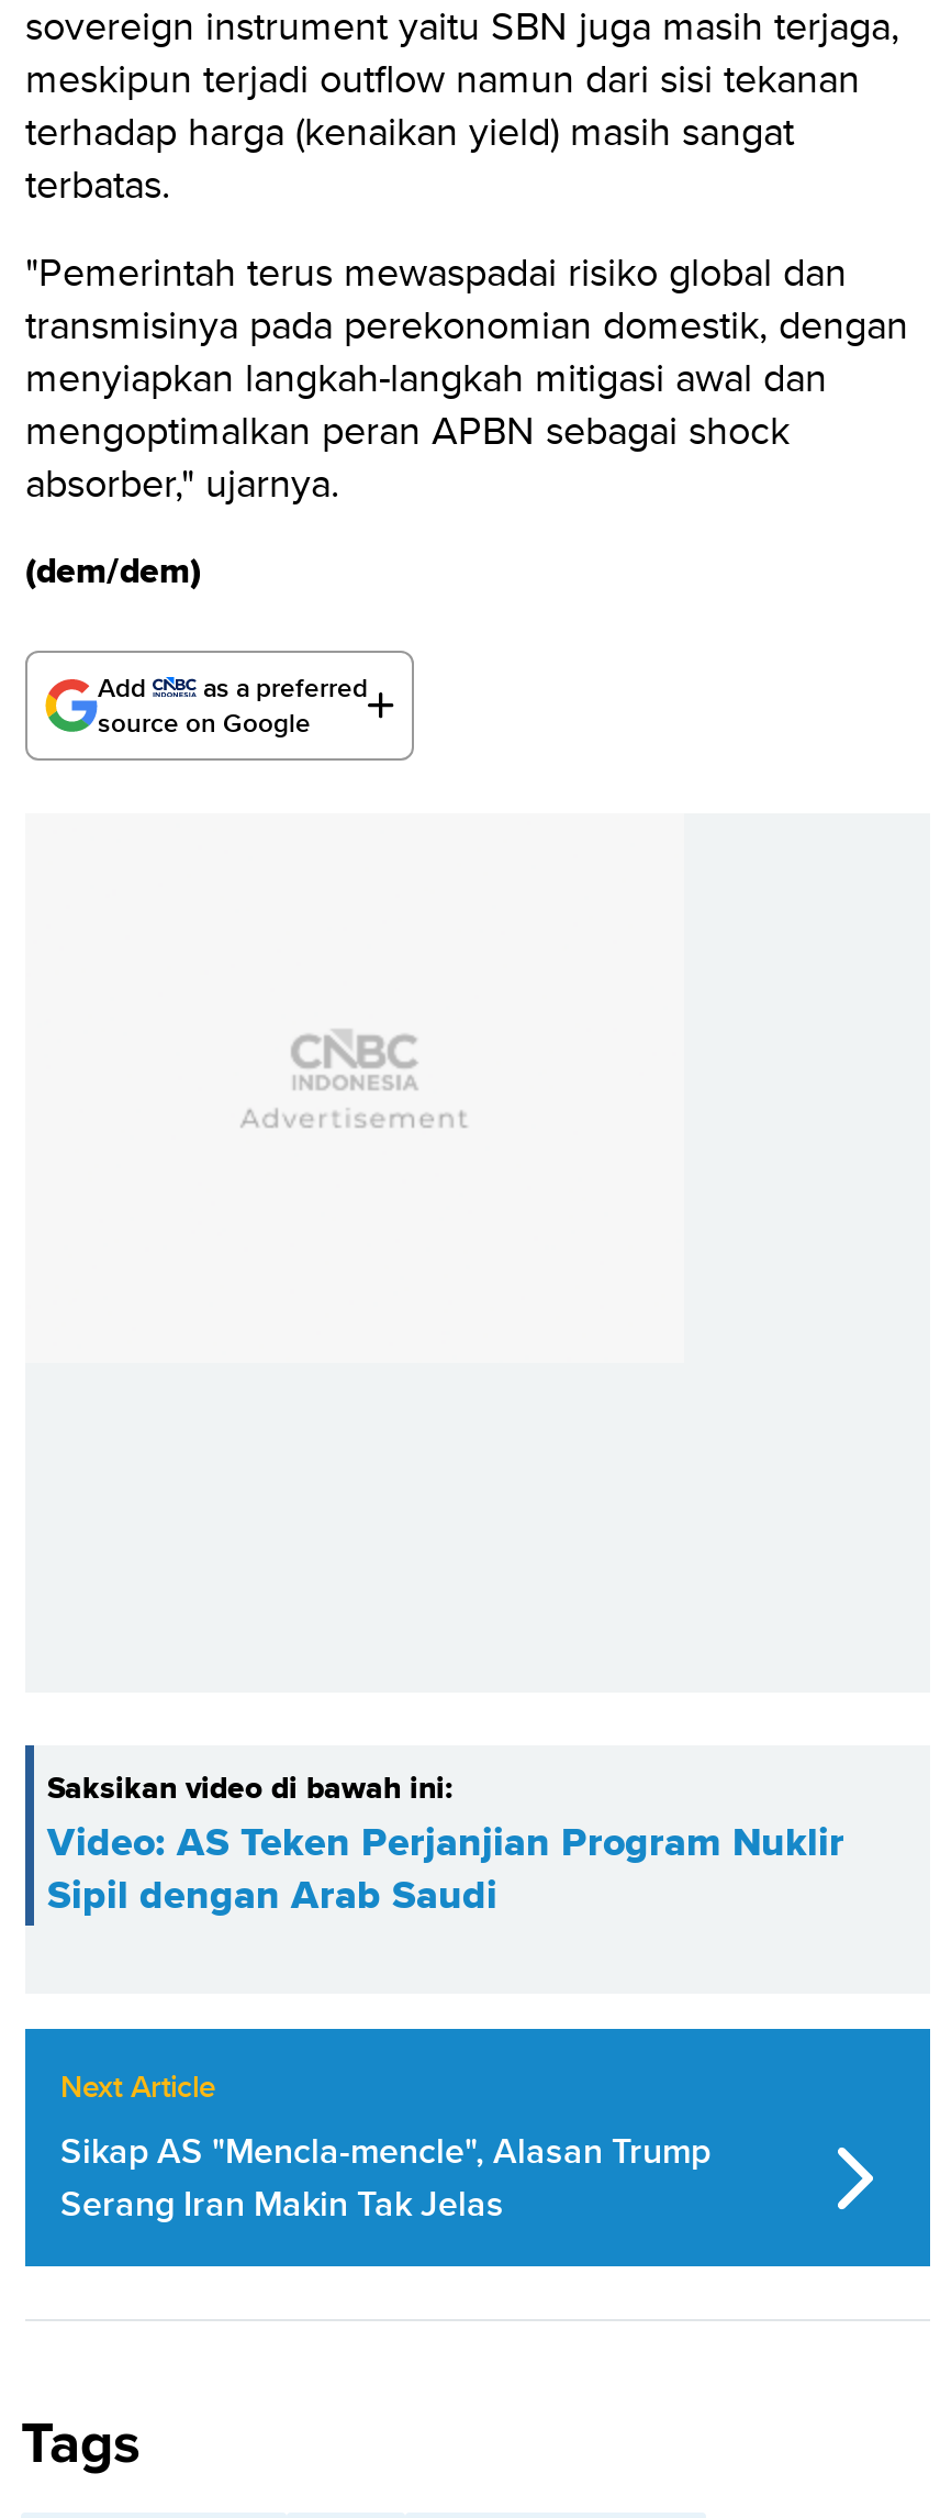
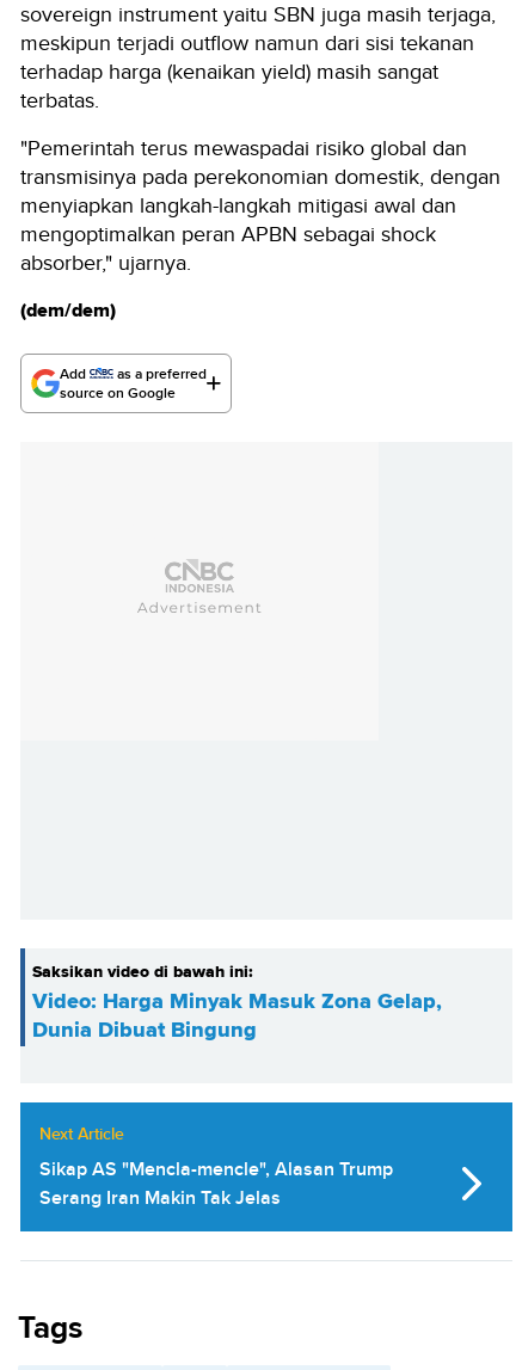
[47,1814,844,1924] Video: AS Teken Perjanjian Program Nuklir | Sipil dengan Arab Saudi -> [32,986,442,1045] Video: Harga Minyak Masuk Zona Gelap, | Dunia Dibuat Bingung

